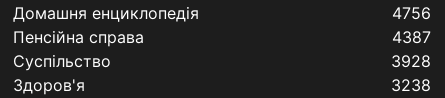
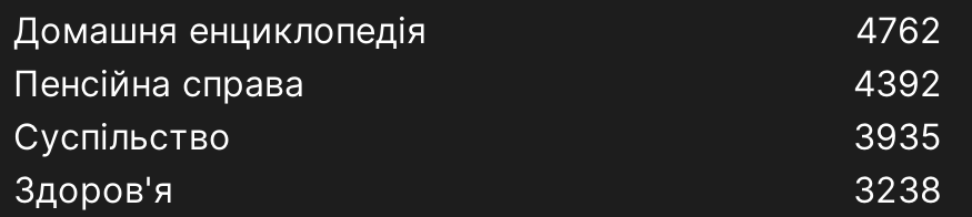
[392,3,431,23] 4756 -> [855,6,942,50] 4762
[392,27,431,47] 4387 -> [853,59,942,104] 4392
[391,51,431,71] 3928 -> [853,112,942,157] 3935

